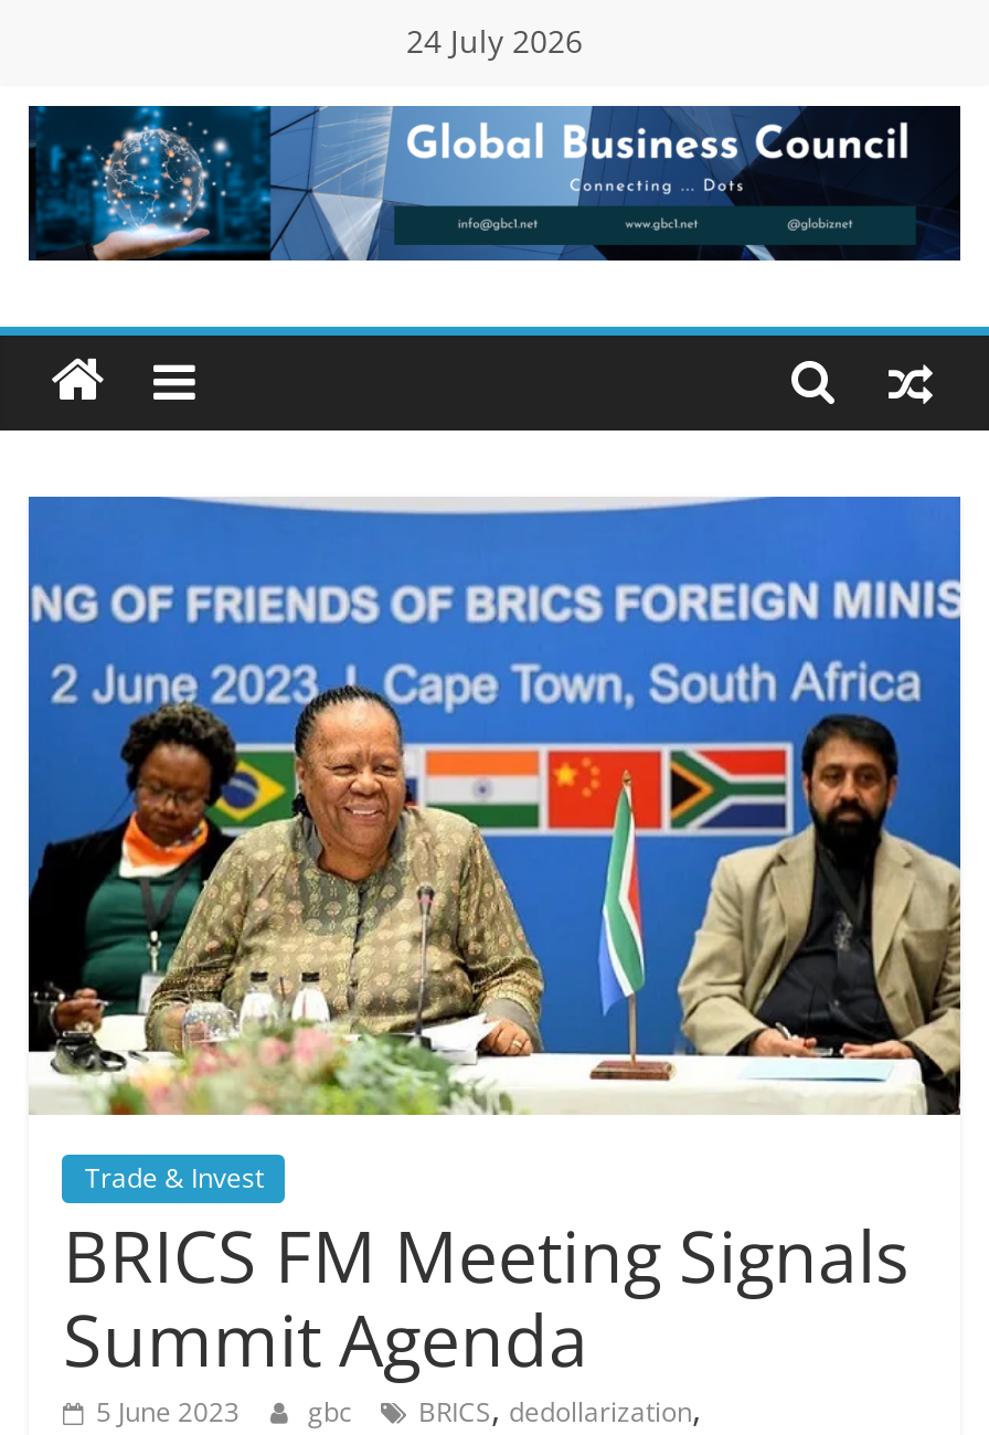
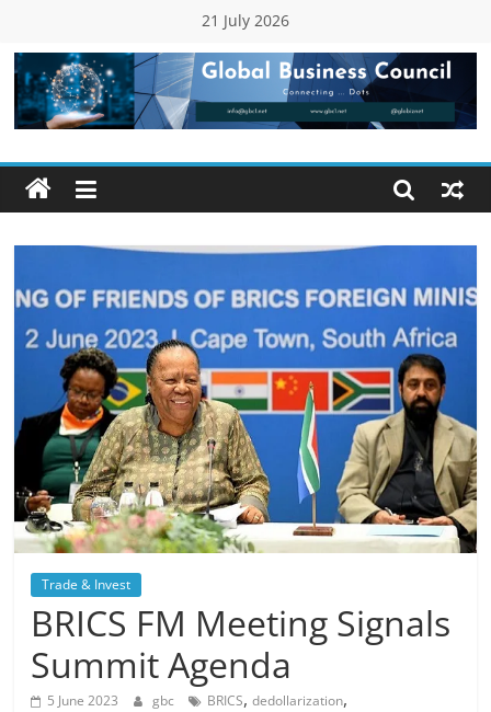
[406,20,583,62] 24 July 2026 -> [202,10,289,31] 21 July 2026

